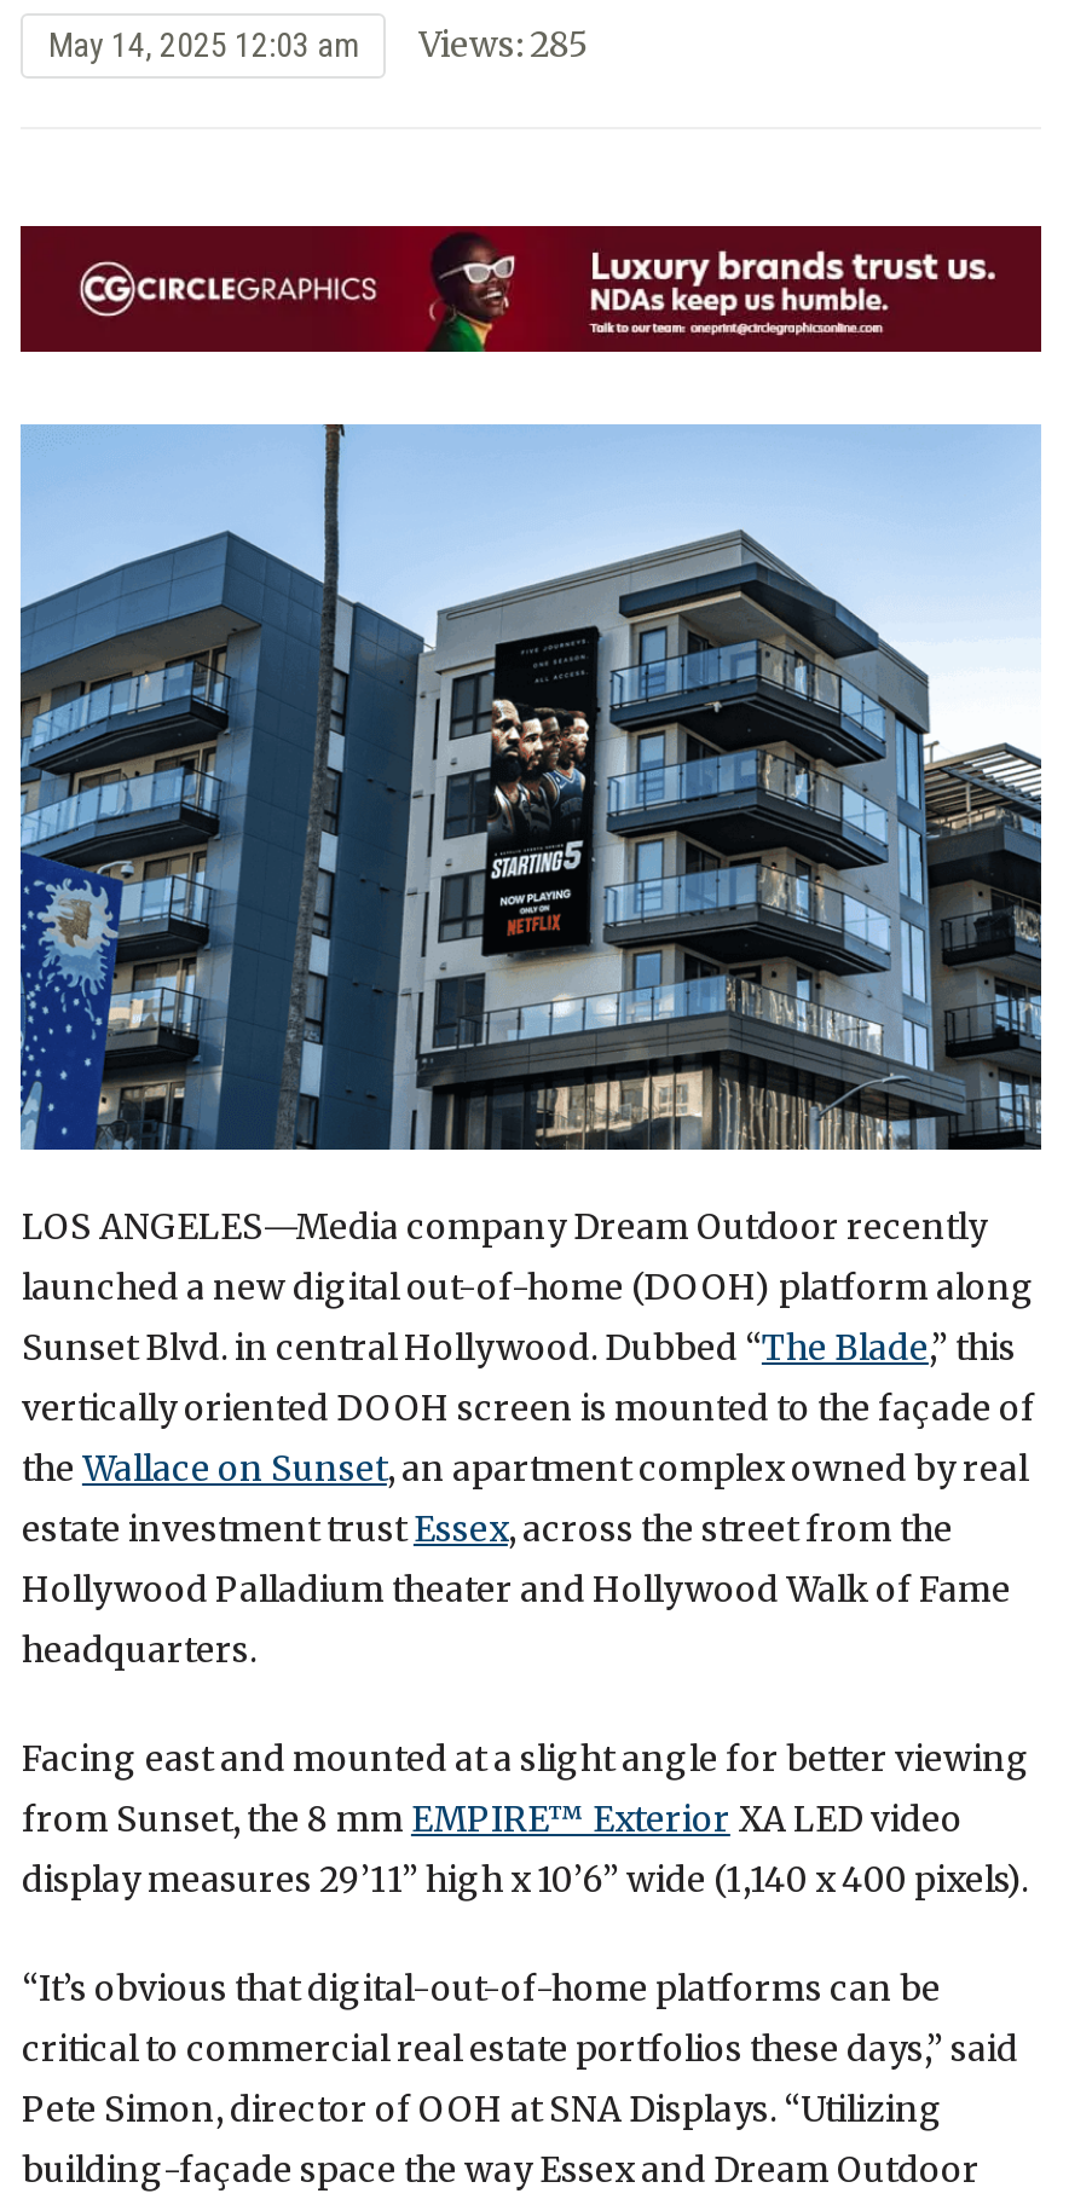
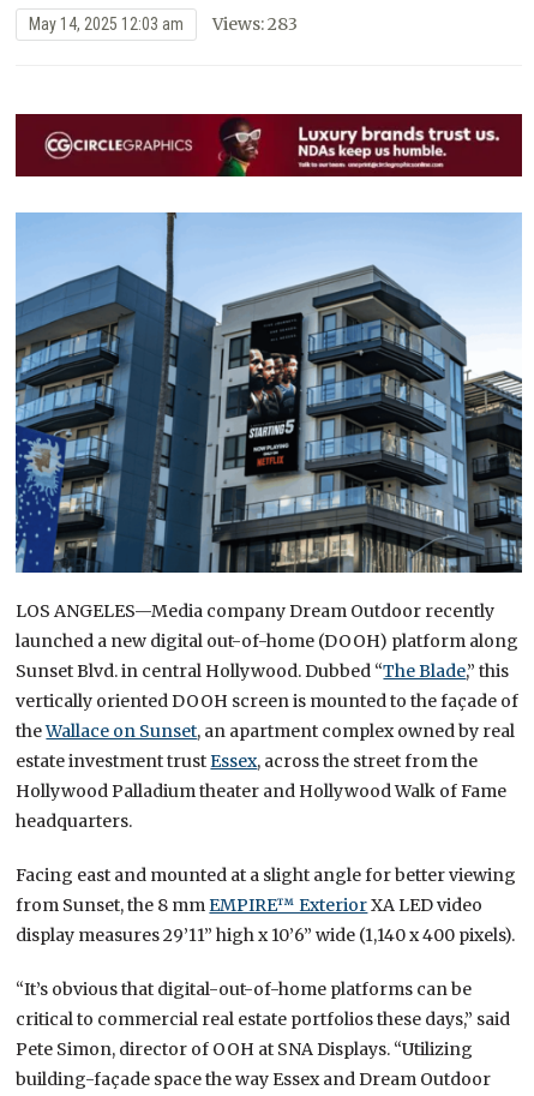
[48,23,590,67] May 14, 2025 12:03 am Views: 285 -> [29,13,298,35] May 14, 2025 12:03 am Views: 283

